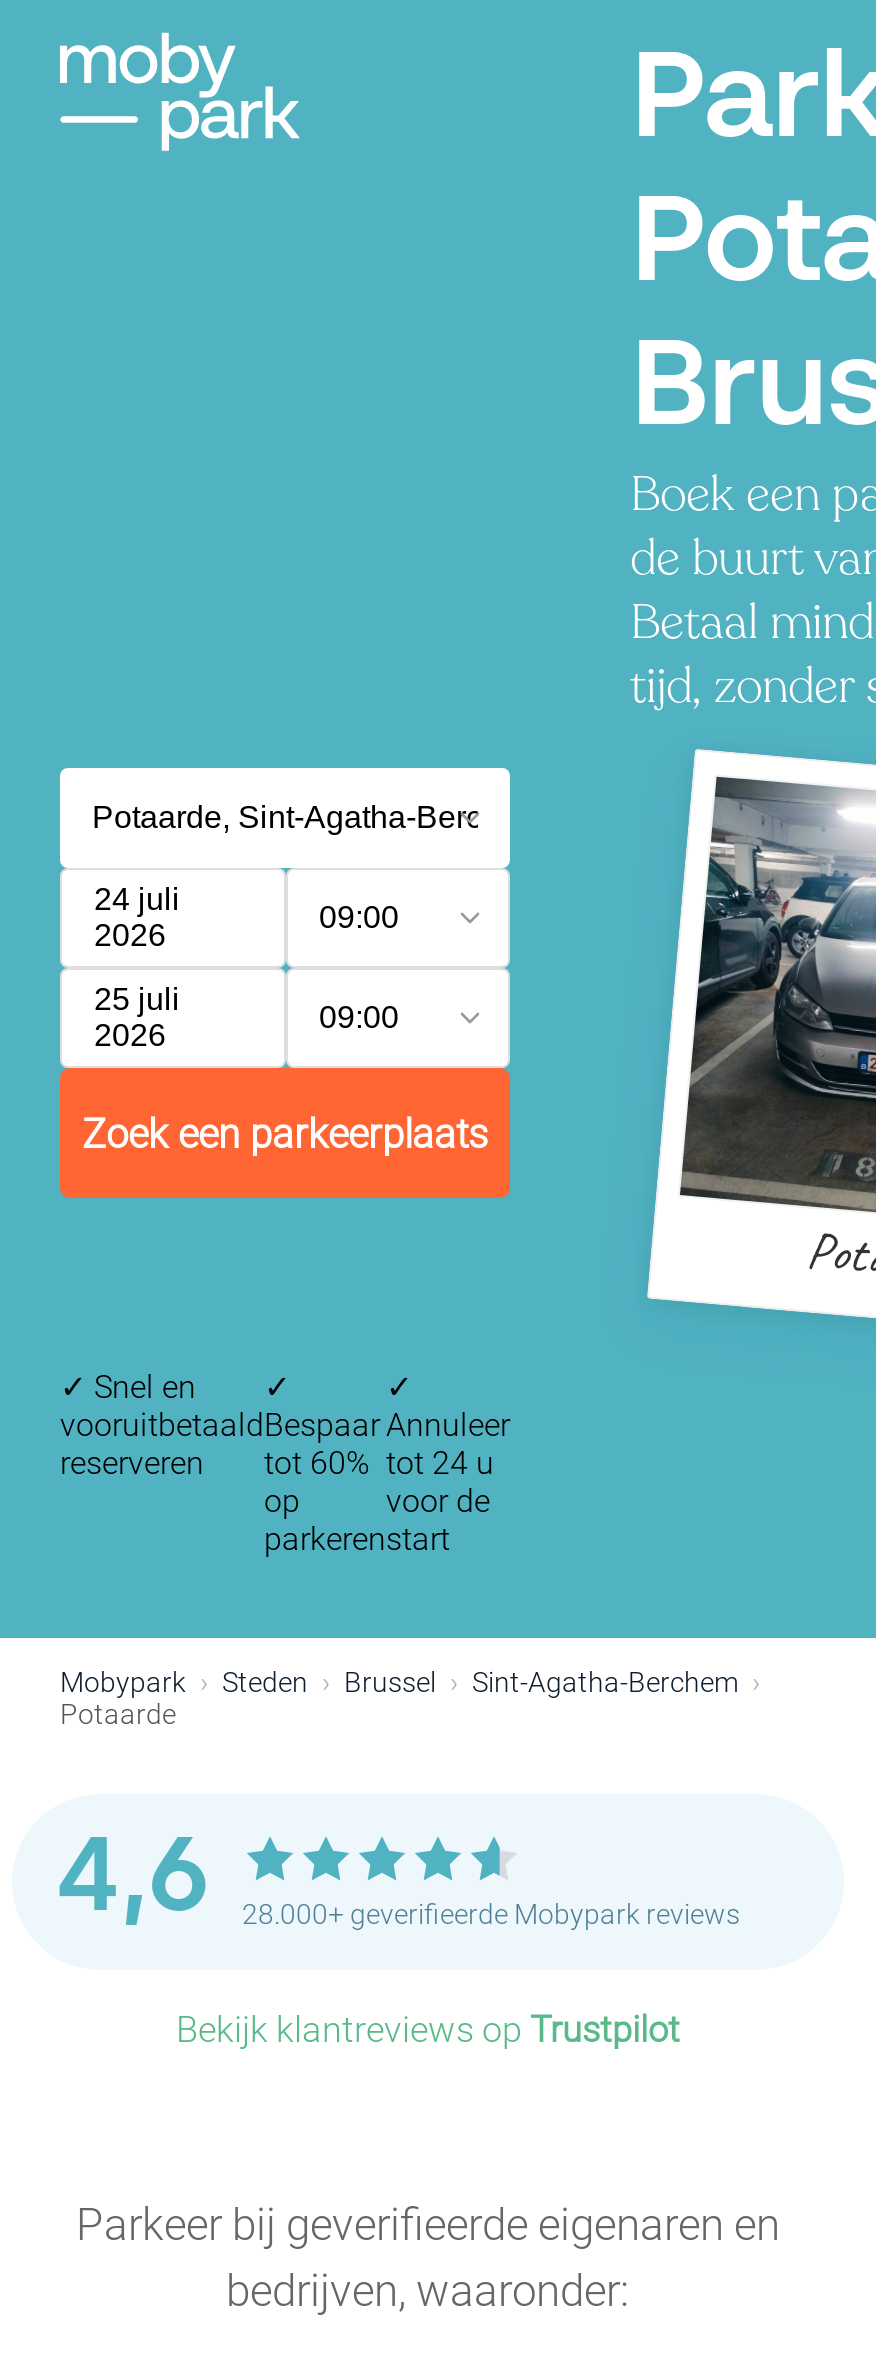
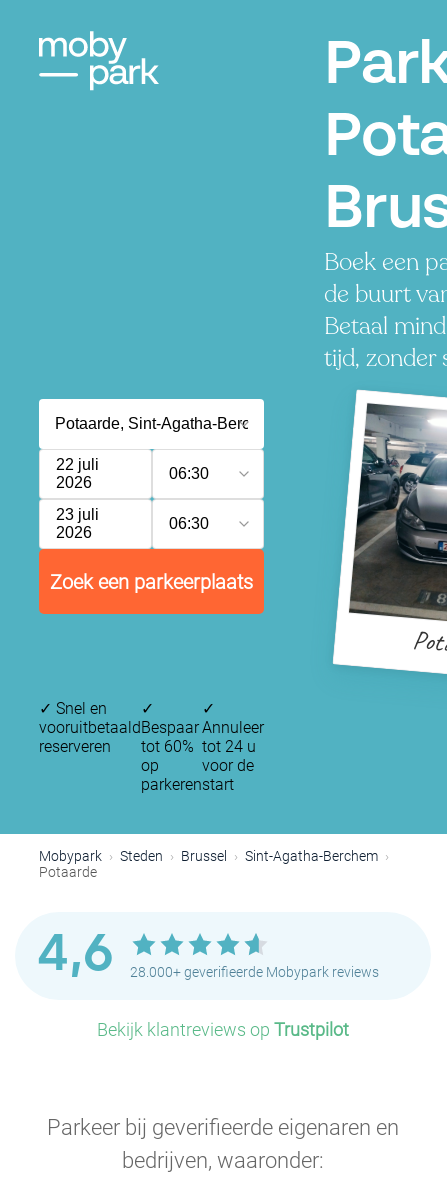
[94,882,180,916] 24 juli -> [56,456,99,473] 22 juli
[319,900,399,934] 09:00 -> [168,465,208,482] 06:30
[94,982,180,1016] 25 juli -> [56,506,99,523] 23 juli
[319,1000,399,1034] 09:00 -> [168,515,208,532] 06:30

